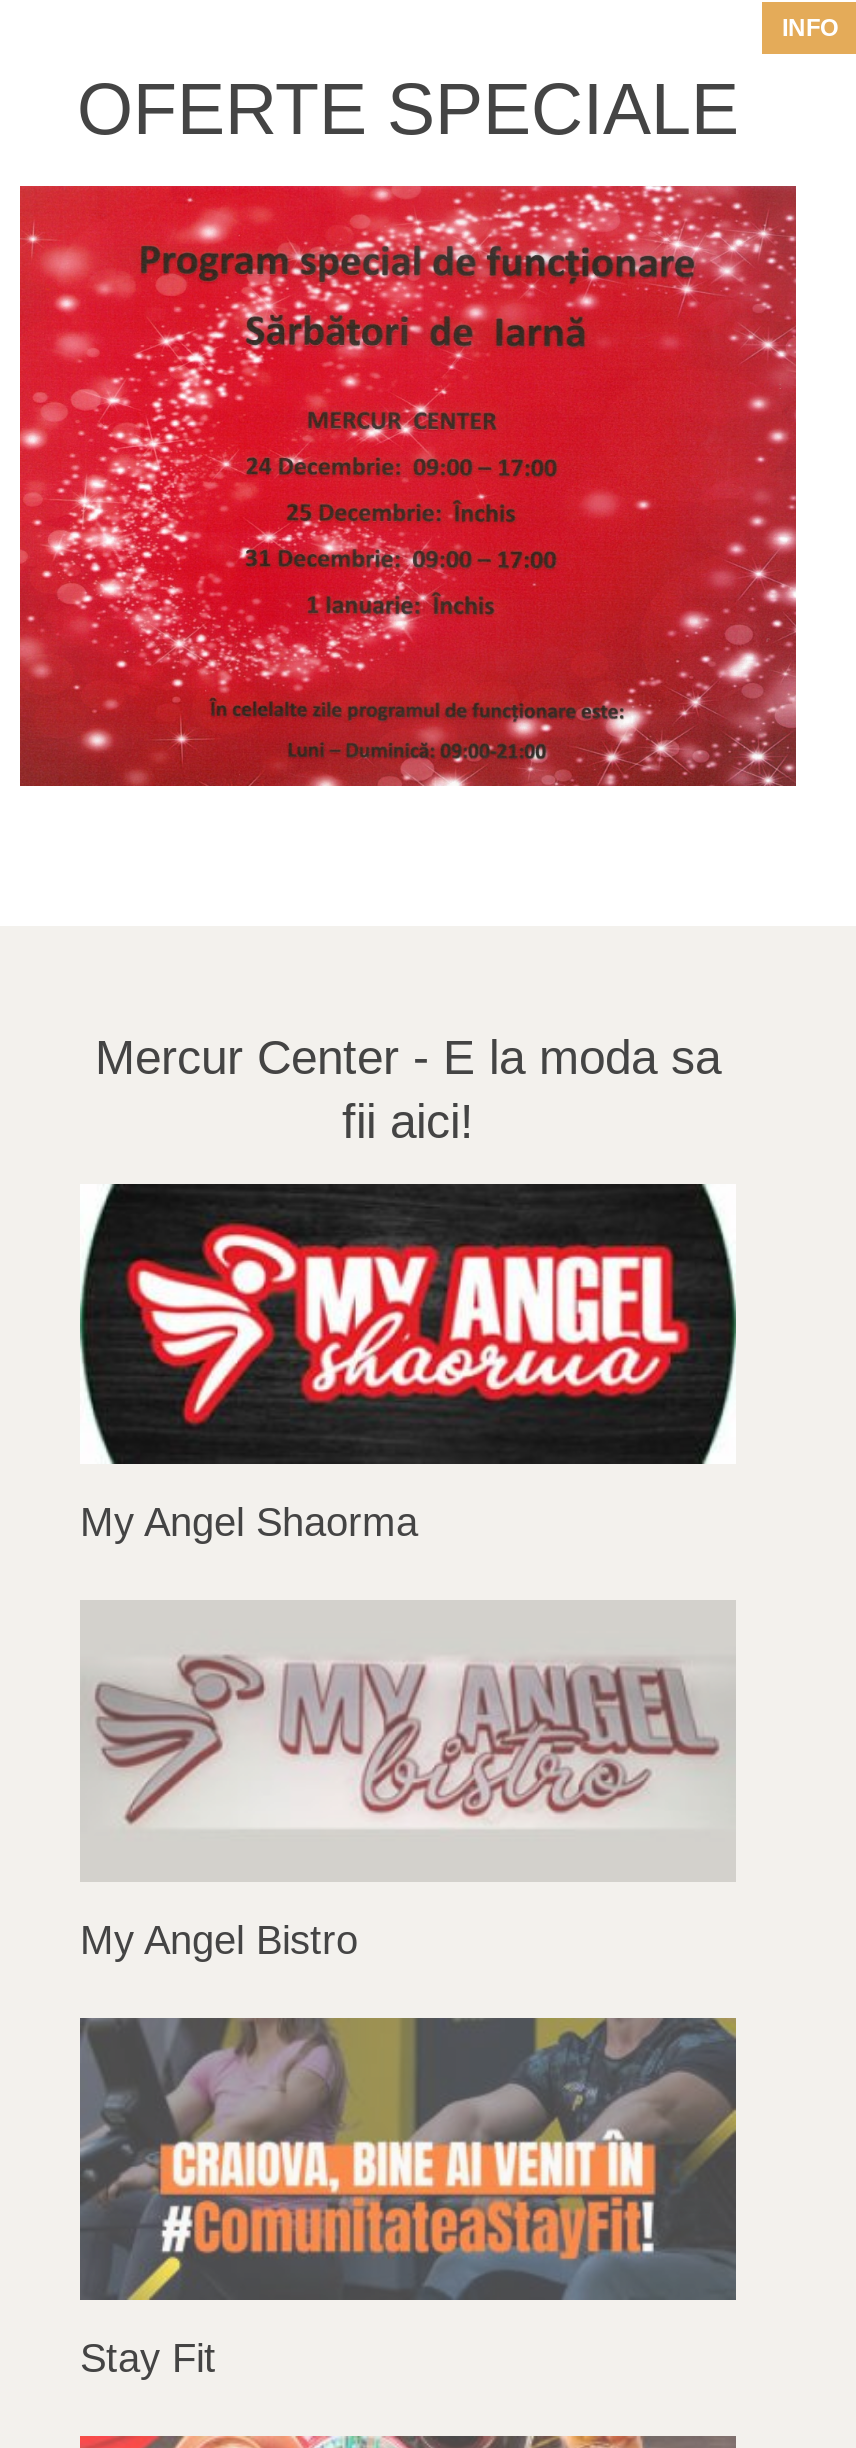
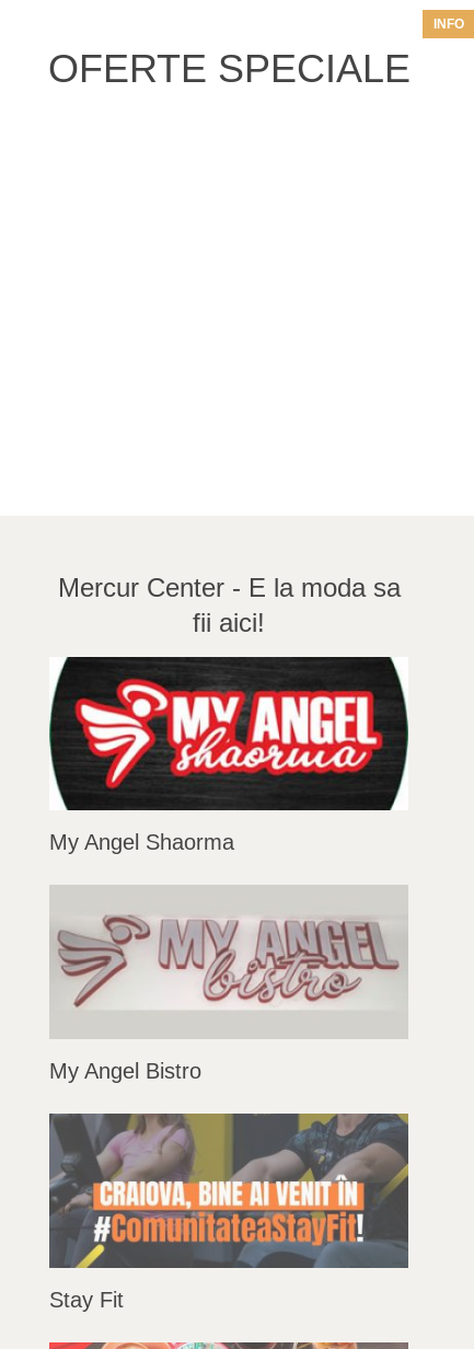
[18,184,798,788] [image] -> none

